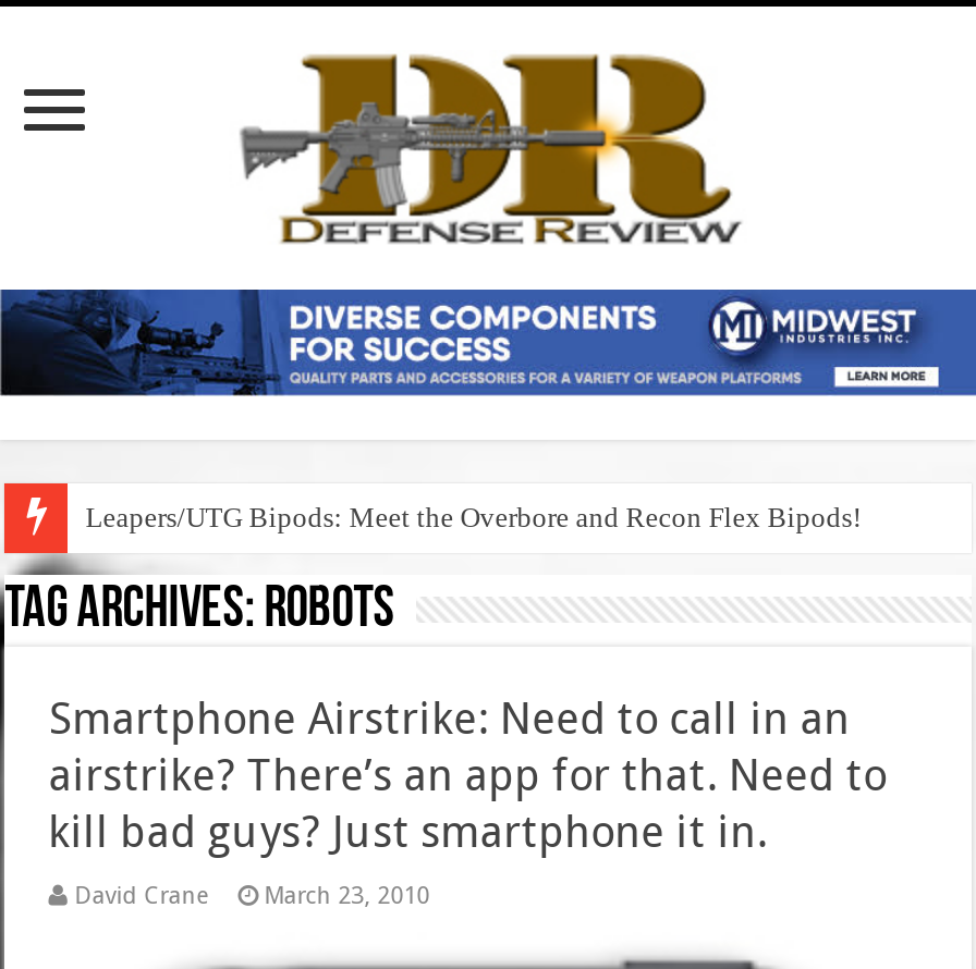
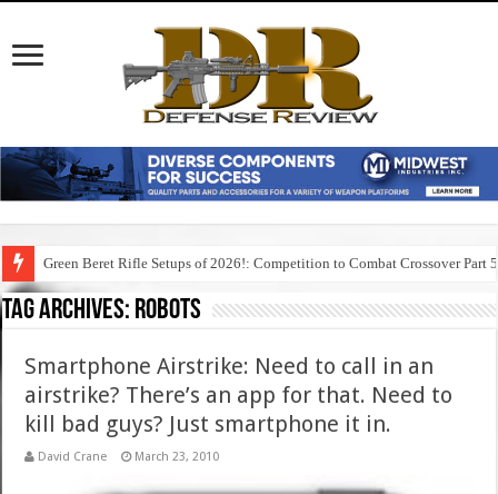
[85,501,861,534] Leapers/UTG Bipods: Meet the Overbore and Recon Flex Bipods! -> [44,255,498,272] Green Beret Rifle Setups of 2026!: Competition to Combat Crossover Part 5

